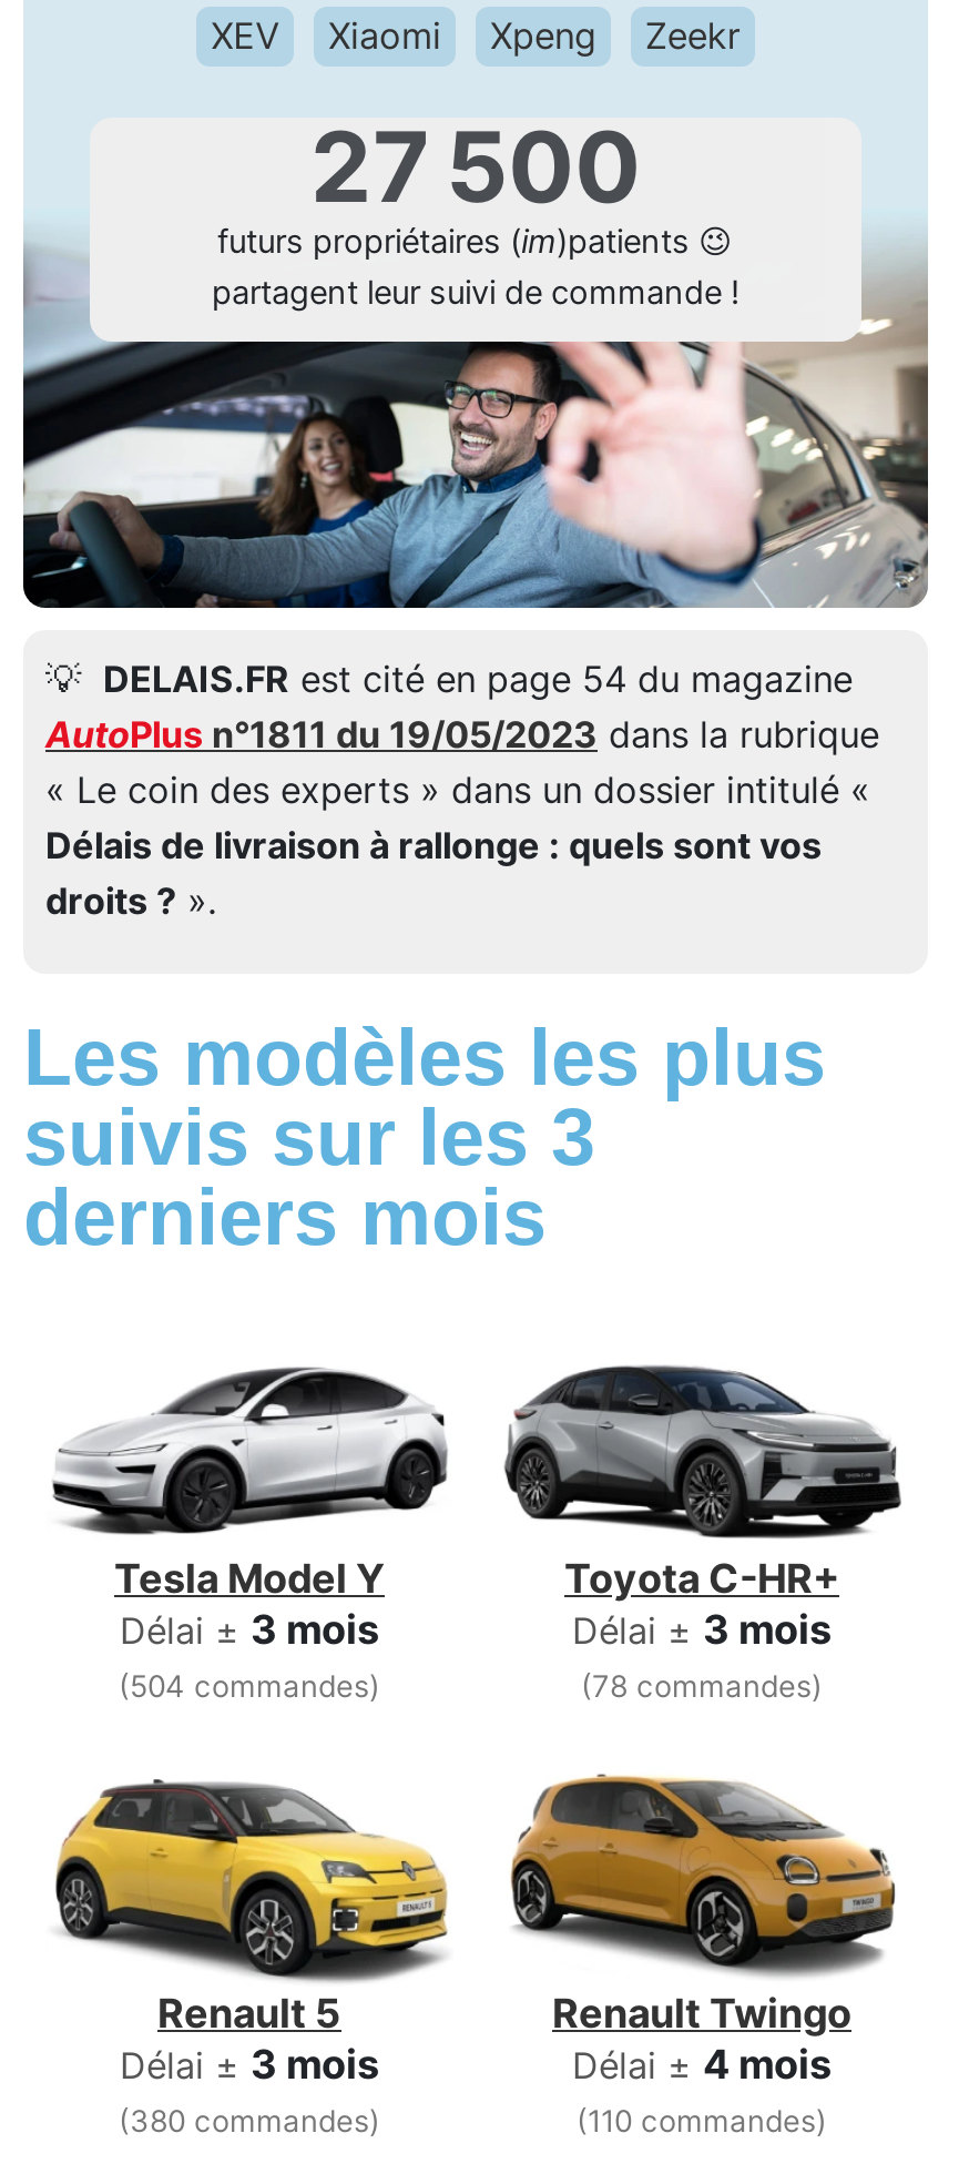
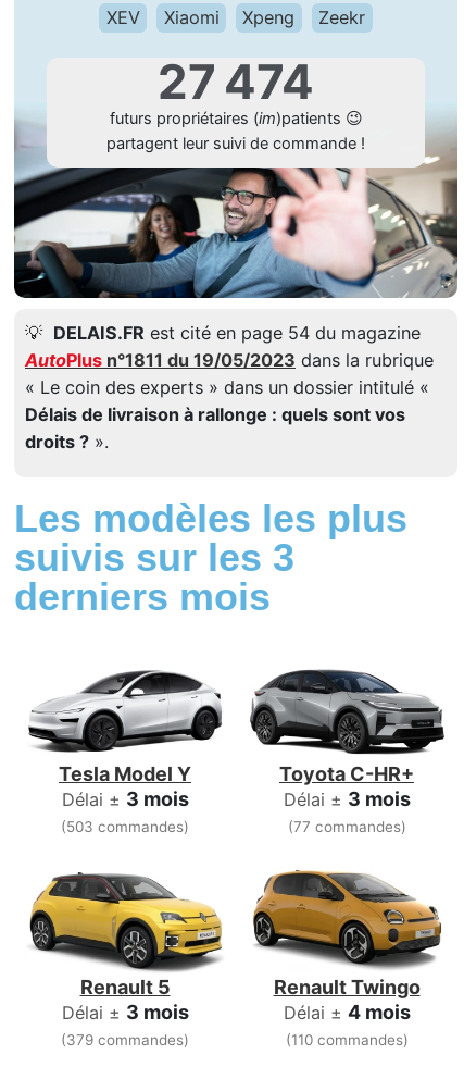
[310,108,641,225] 27 500 -> [158,53,314,111] 27 474
[119,1669,380,1704] (504 commandes) -> [61,818,189,836] (503 commandes)
[581,1669,823,1704] (78 commandes) -> [287,818,406,836] (77 commandes)
[119,2103,380,2139] (380 commandes) -> [61,1031,189,1049] (379 commandes)

